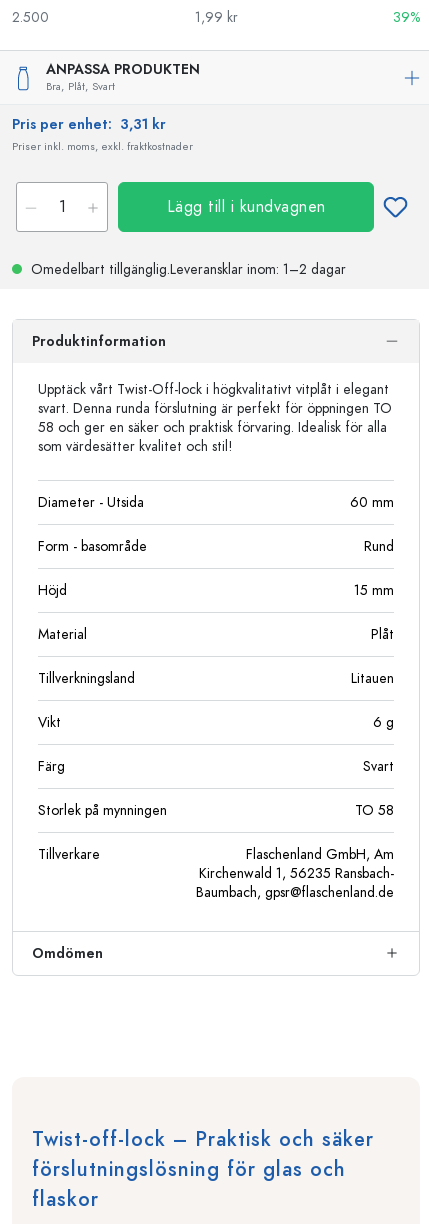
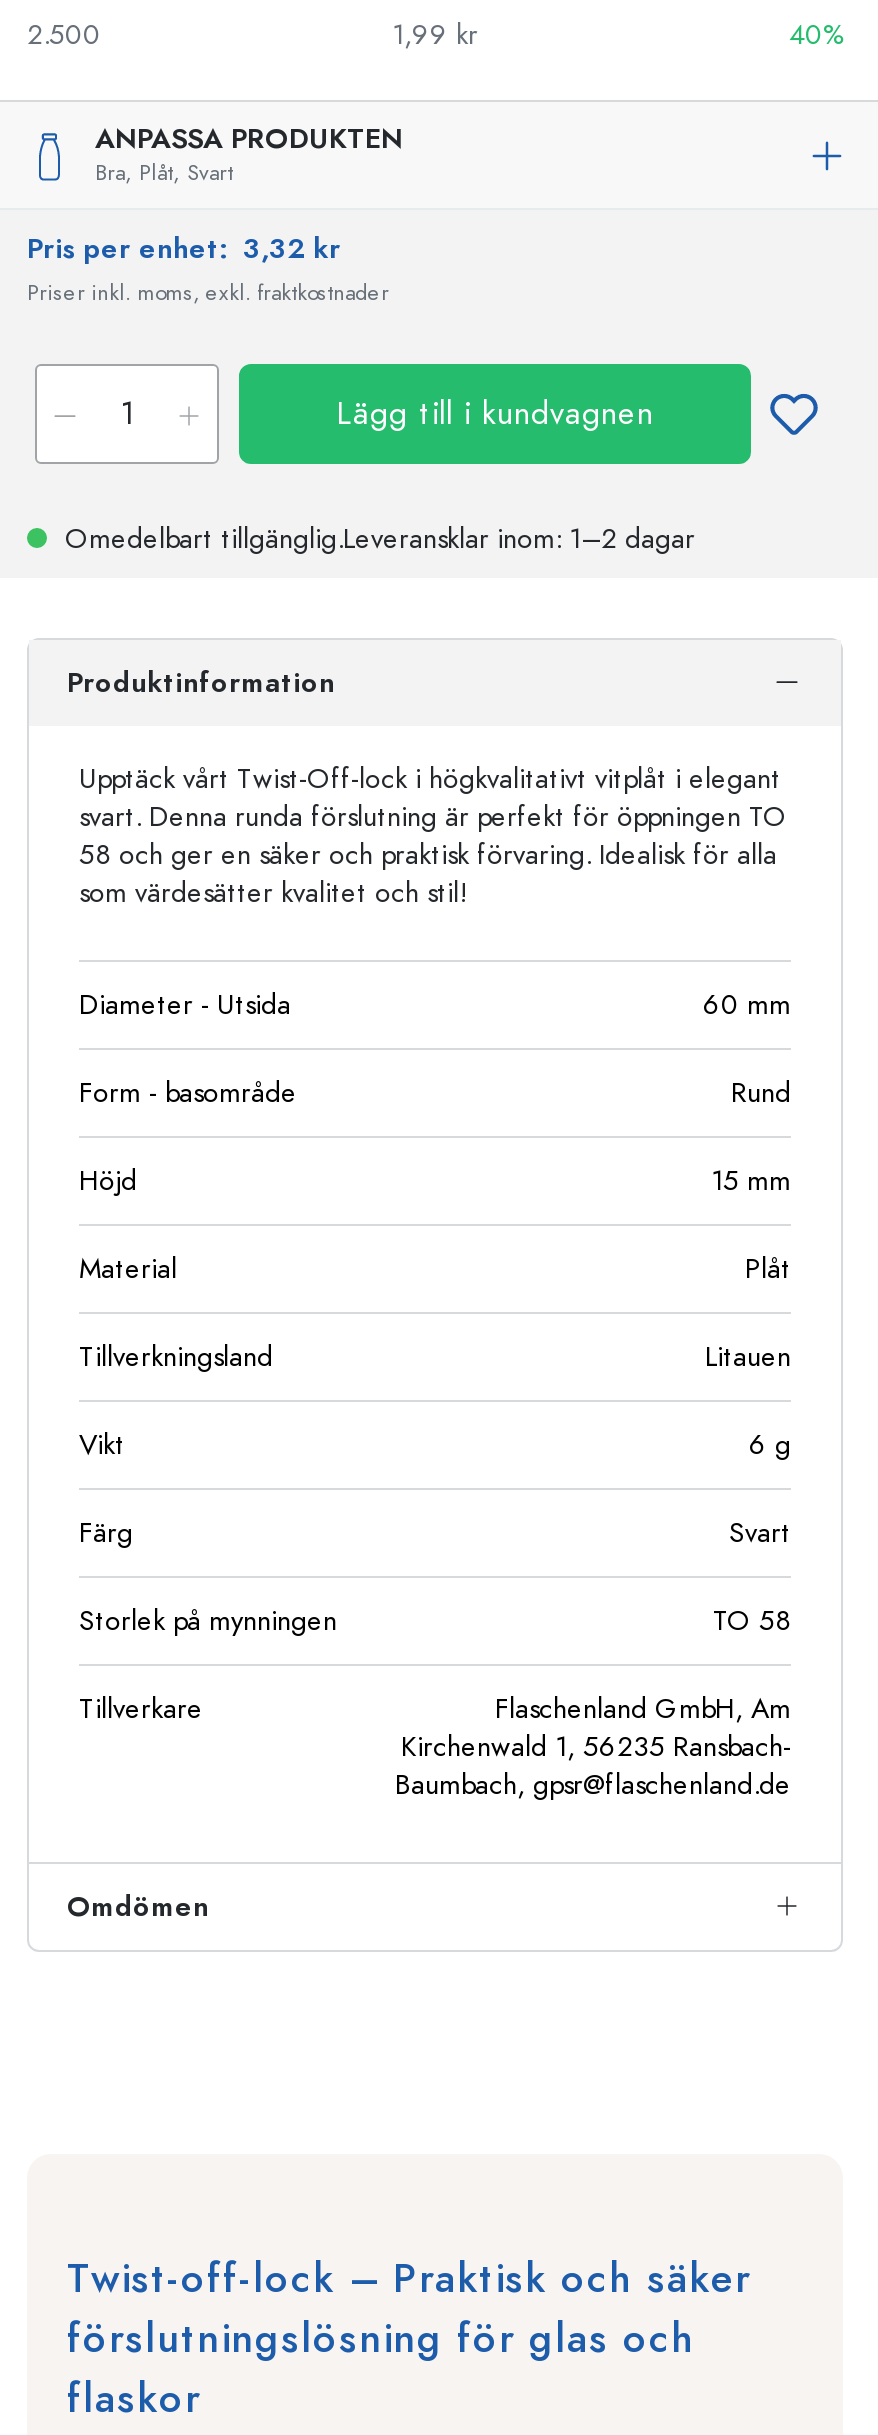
[393,8,420,27] 39% -> [789,16,843,54] 40%
[12,115,166,134] Pris per enhet: 3,31 kr -> [27,230,341,268] Pris per enhet: 3,32 kr

